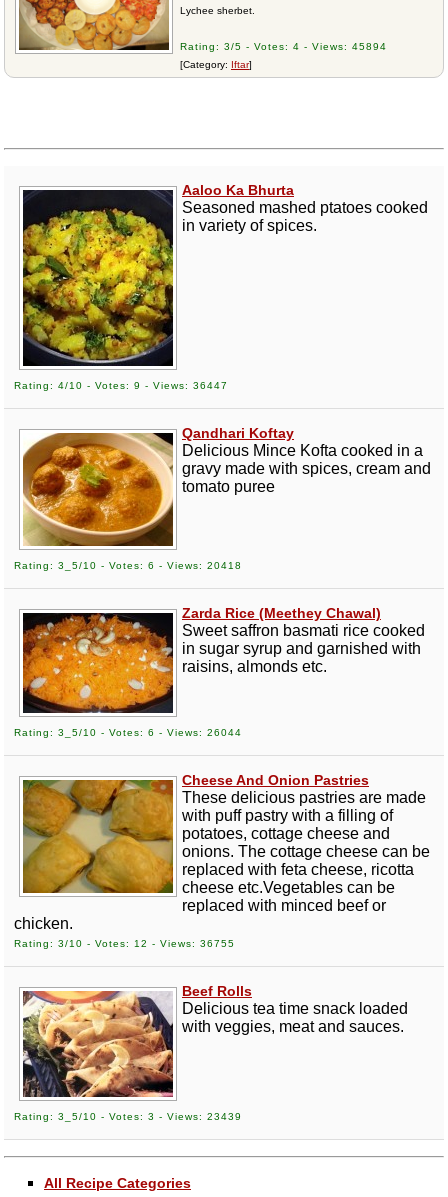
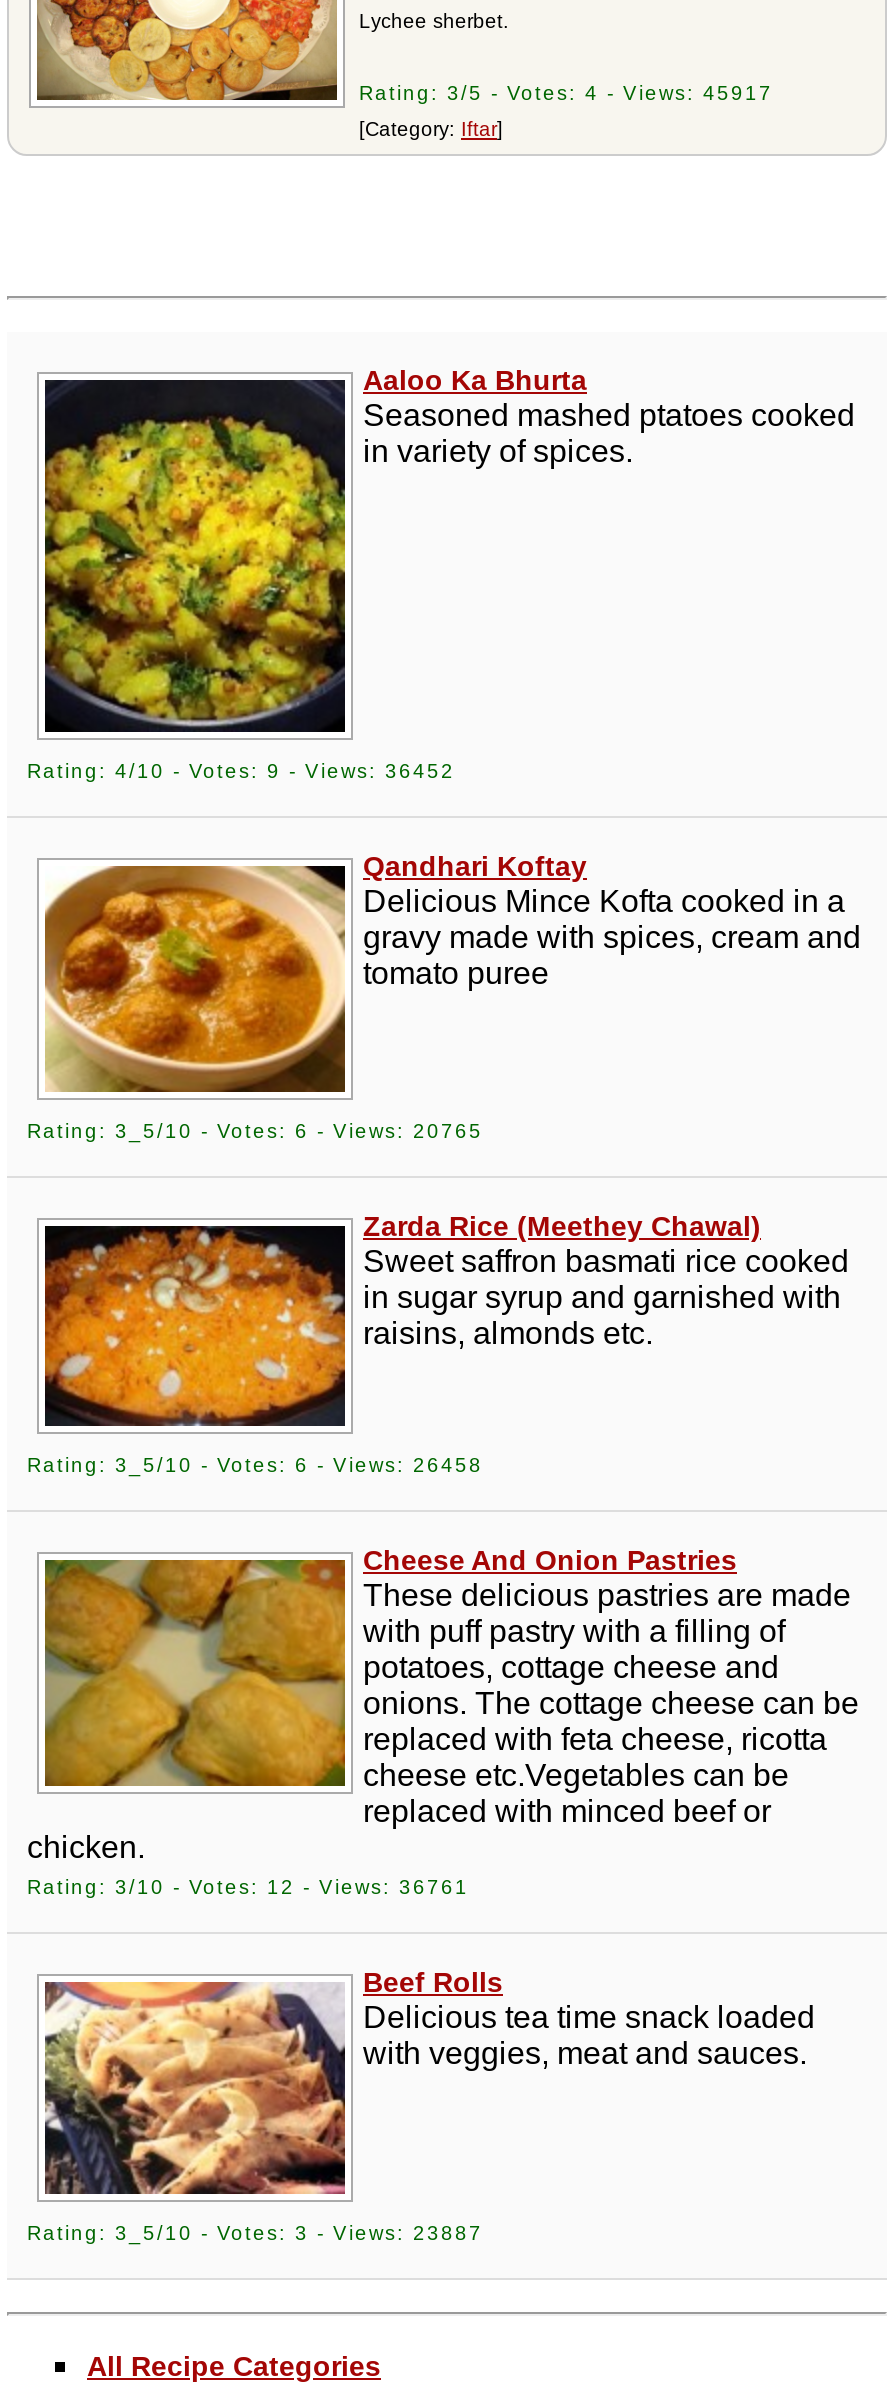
[180,41,387,52] Rating: 3/5 - Votes: 4 - Views: 45894 -> [359,82,773,104] Rating: 3/5 - Votes: 4 - Views: 45917
[14,380,228,391] Rating: 4/10 - Votes: 9 - Views: 36447 -> [27,760,455,782] Rating: 4/10 - Votes: 9 - Views: 36452
[14,560,242,571] Rating: 3_5/10 - Votes: 6 - Views: 20418 -> [27,1120,483,1142] Rating: 3_5/10 - Votes: 6 - Views: 20765
[14,727,242,738] Rating: 3_5/10 - Votes: 6 - Views: 26044 -> [27,1454,483,1476] Rating: 3_5/10 - Votes: 6 - Views: 26458
[14,938,235,949] Rating: 3/10 - Votes: 12 - Views: 36755 -> [27,1876,469,1898] Rating: 3/10 - Votes: 12 - Views: 36761
[14,1111,242,1122] Rating: 3_5/10 - Votes: 3 - Views: 23439 -> [27,2222,483,2244] Rating: 3_5/10 - Votes: 3 - Views: 23887

